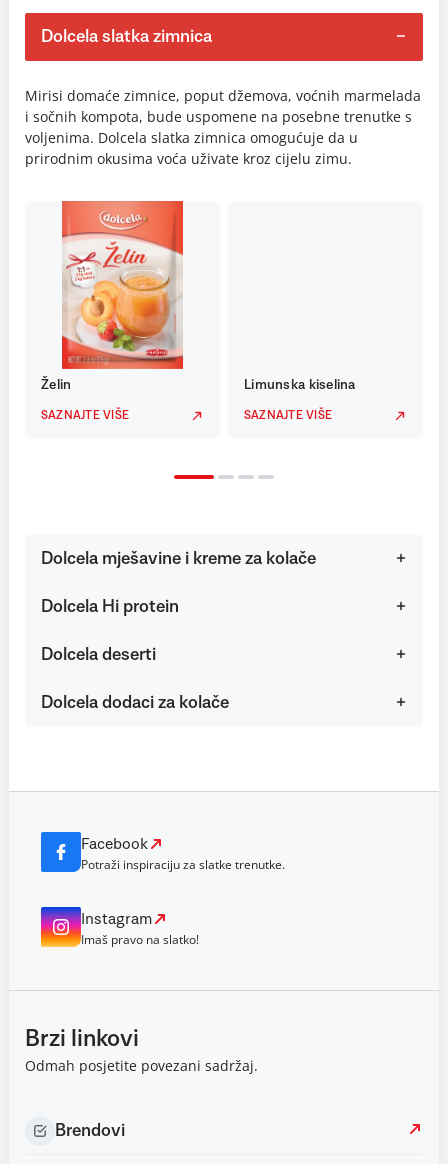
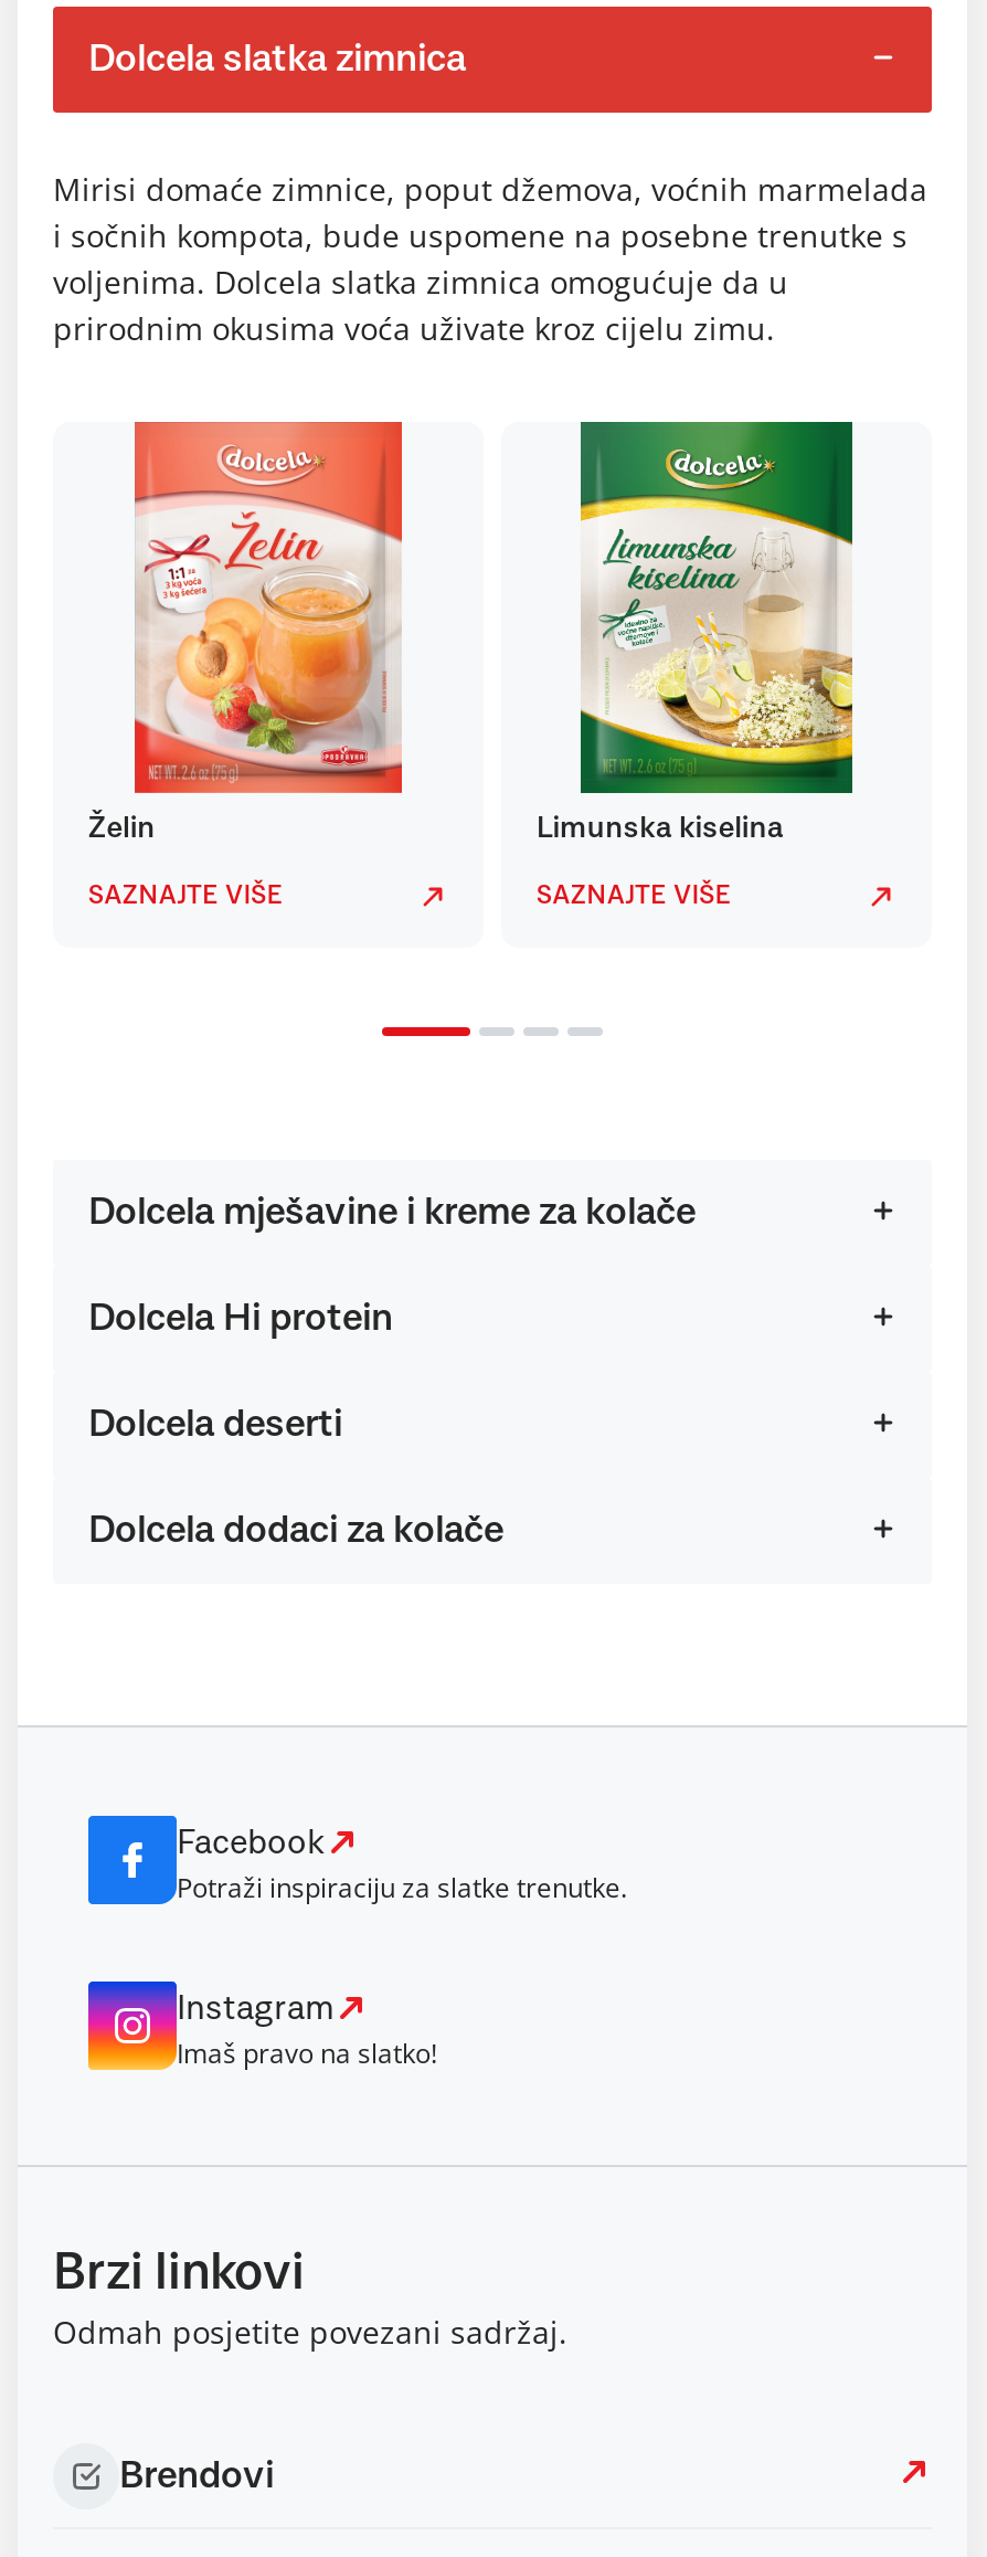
none -> [579,420,855,795] [image]

